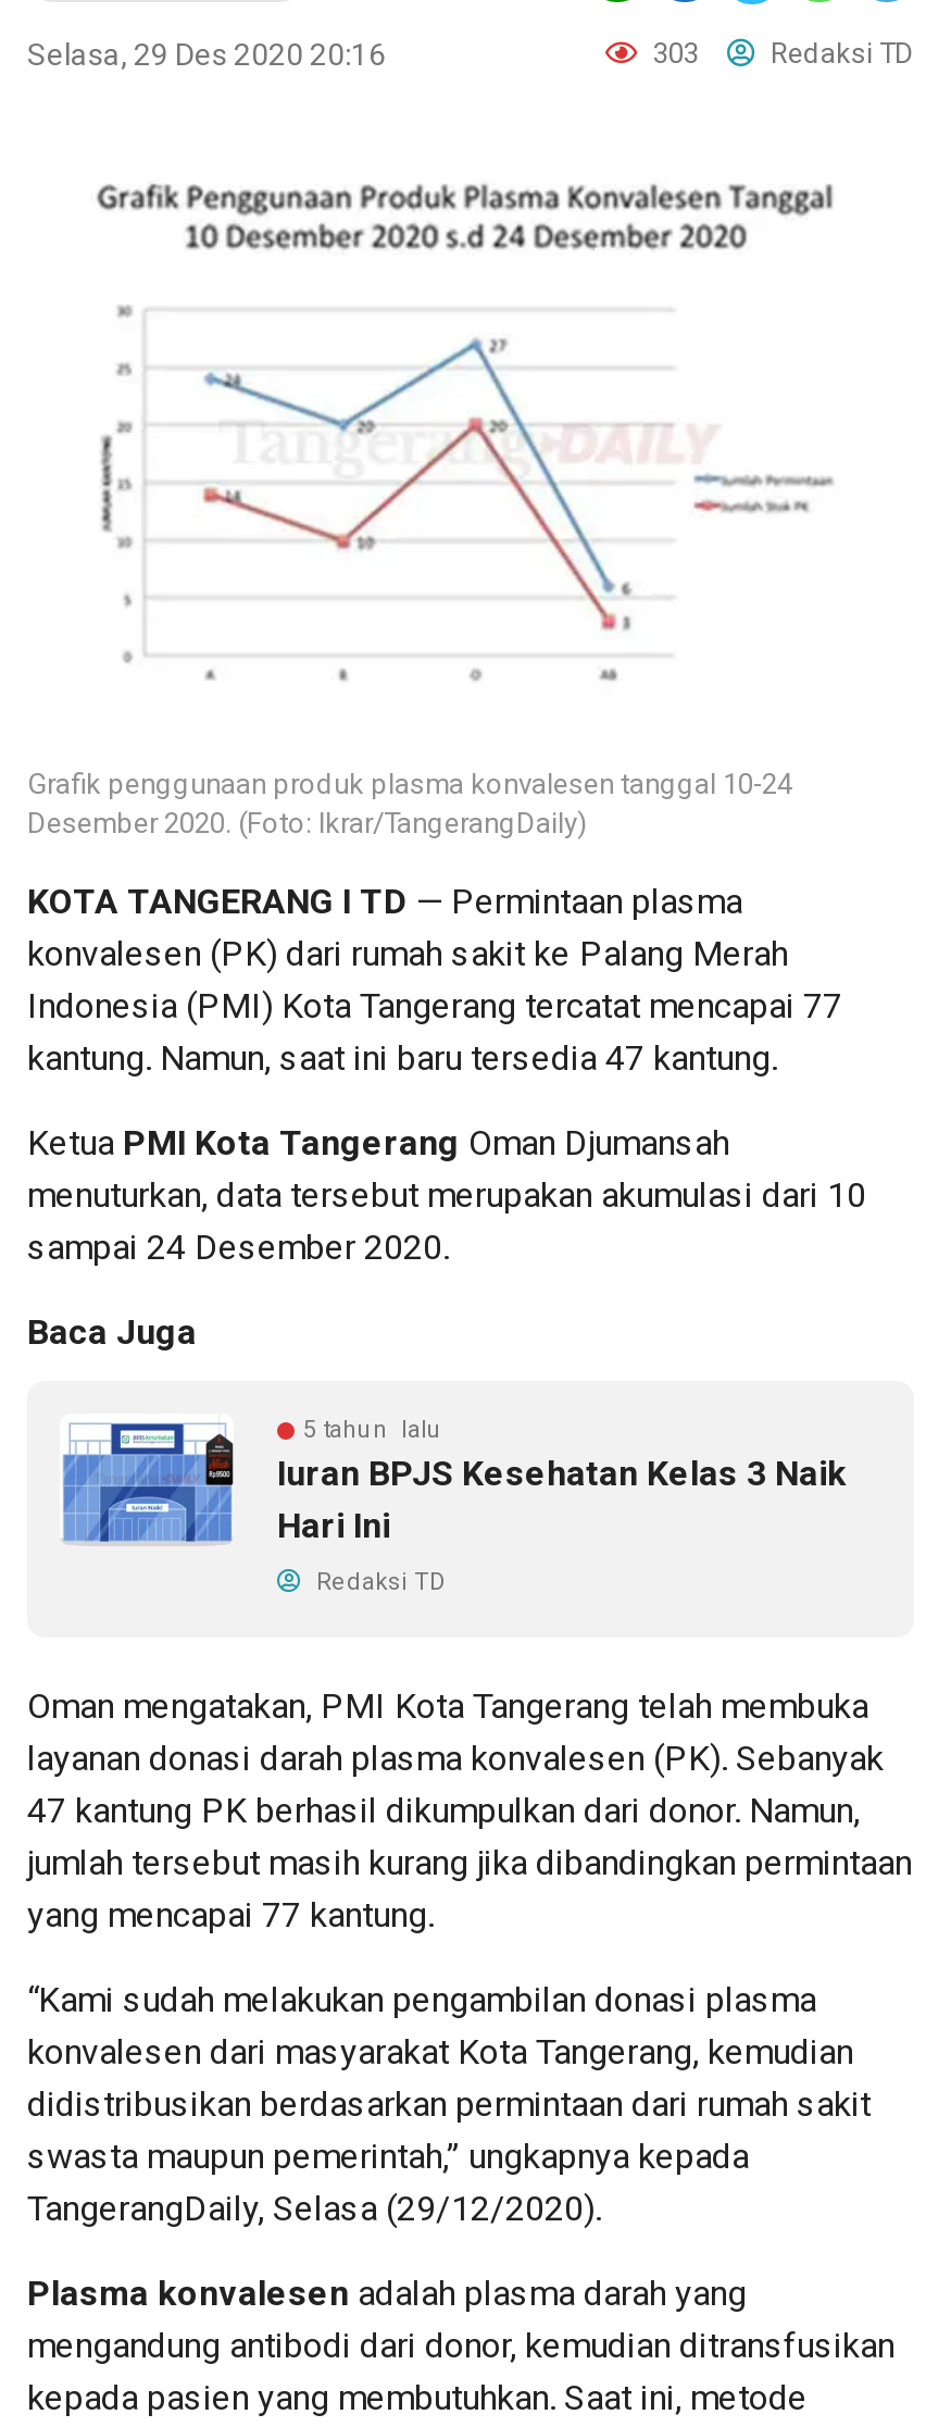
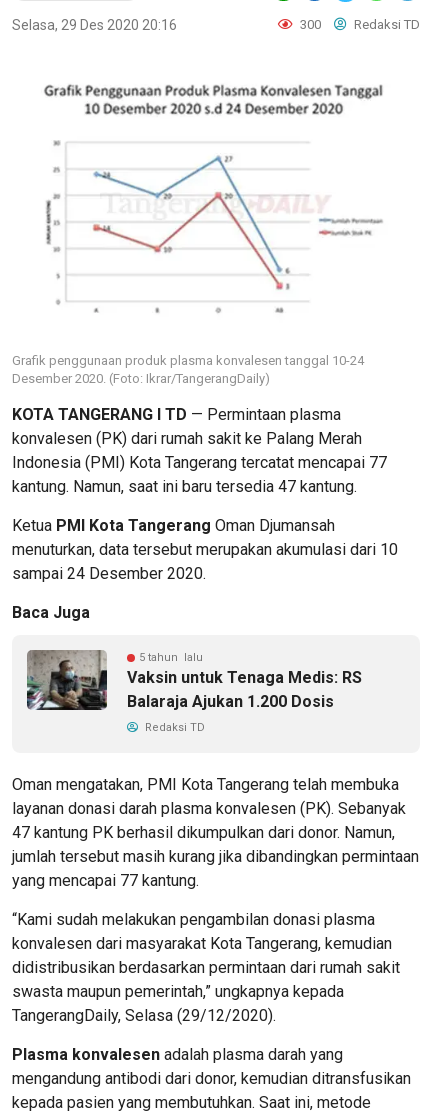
[647,37,914,70] 303 Redaksi TD -> [297,17,420,32] 300 Redaksi TD
[60,1414,847,1546] [image] | Iuran BPJS Kesehatan Kelas 3 Naik | Hari Ini -> [26,649,362,711] [image] | Vaksin untuk Tenaga Medis: RS | Balaraja Ajukan 1.200 Dosis

